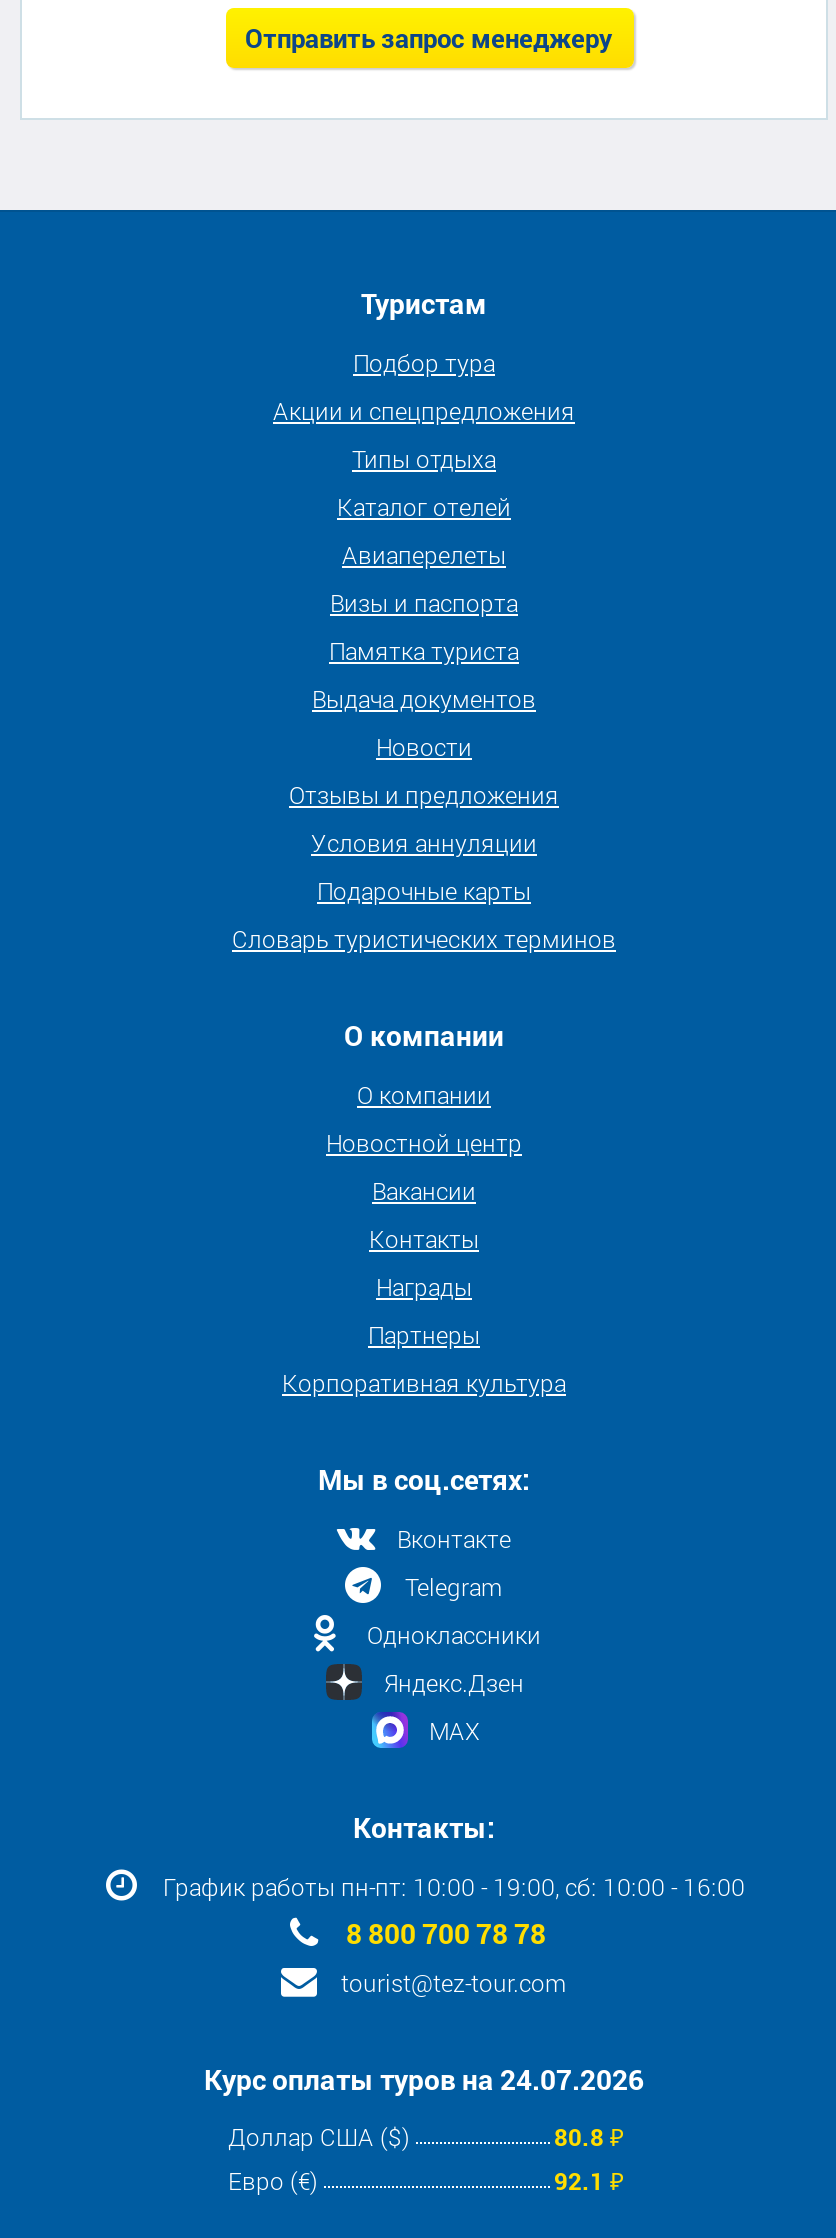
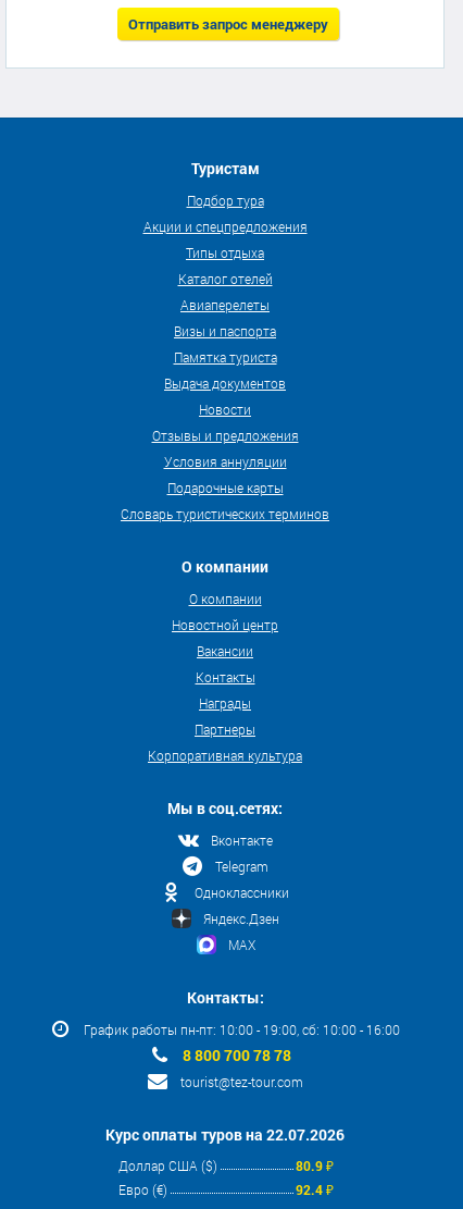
[204,2060,644,2098] Курс оплаты туров на 24.07.2026 -> [105,1124,345,1145] Курс оплаты туров на 22.07.2026
[554,2120,624,2152] 80.8 ₽ -> [296,1157,334,1174] 80.9 ₽
[554,2164,624,2196] 92.1 ₽ -> [296,1181,334,1198] 92.4 ₽

